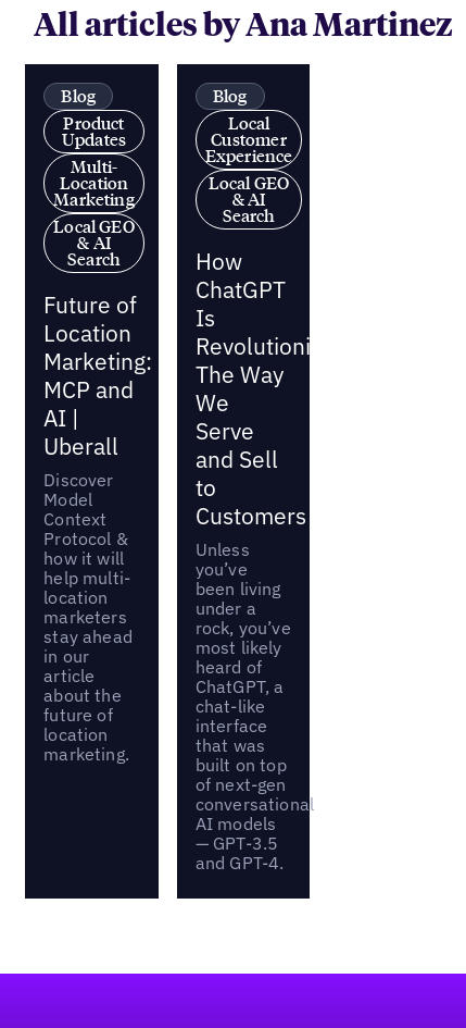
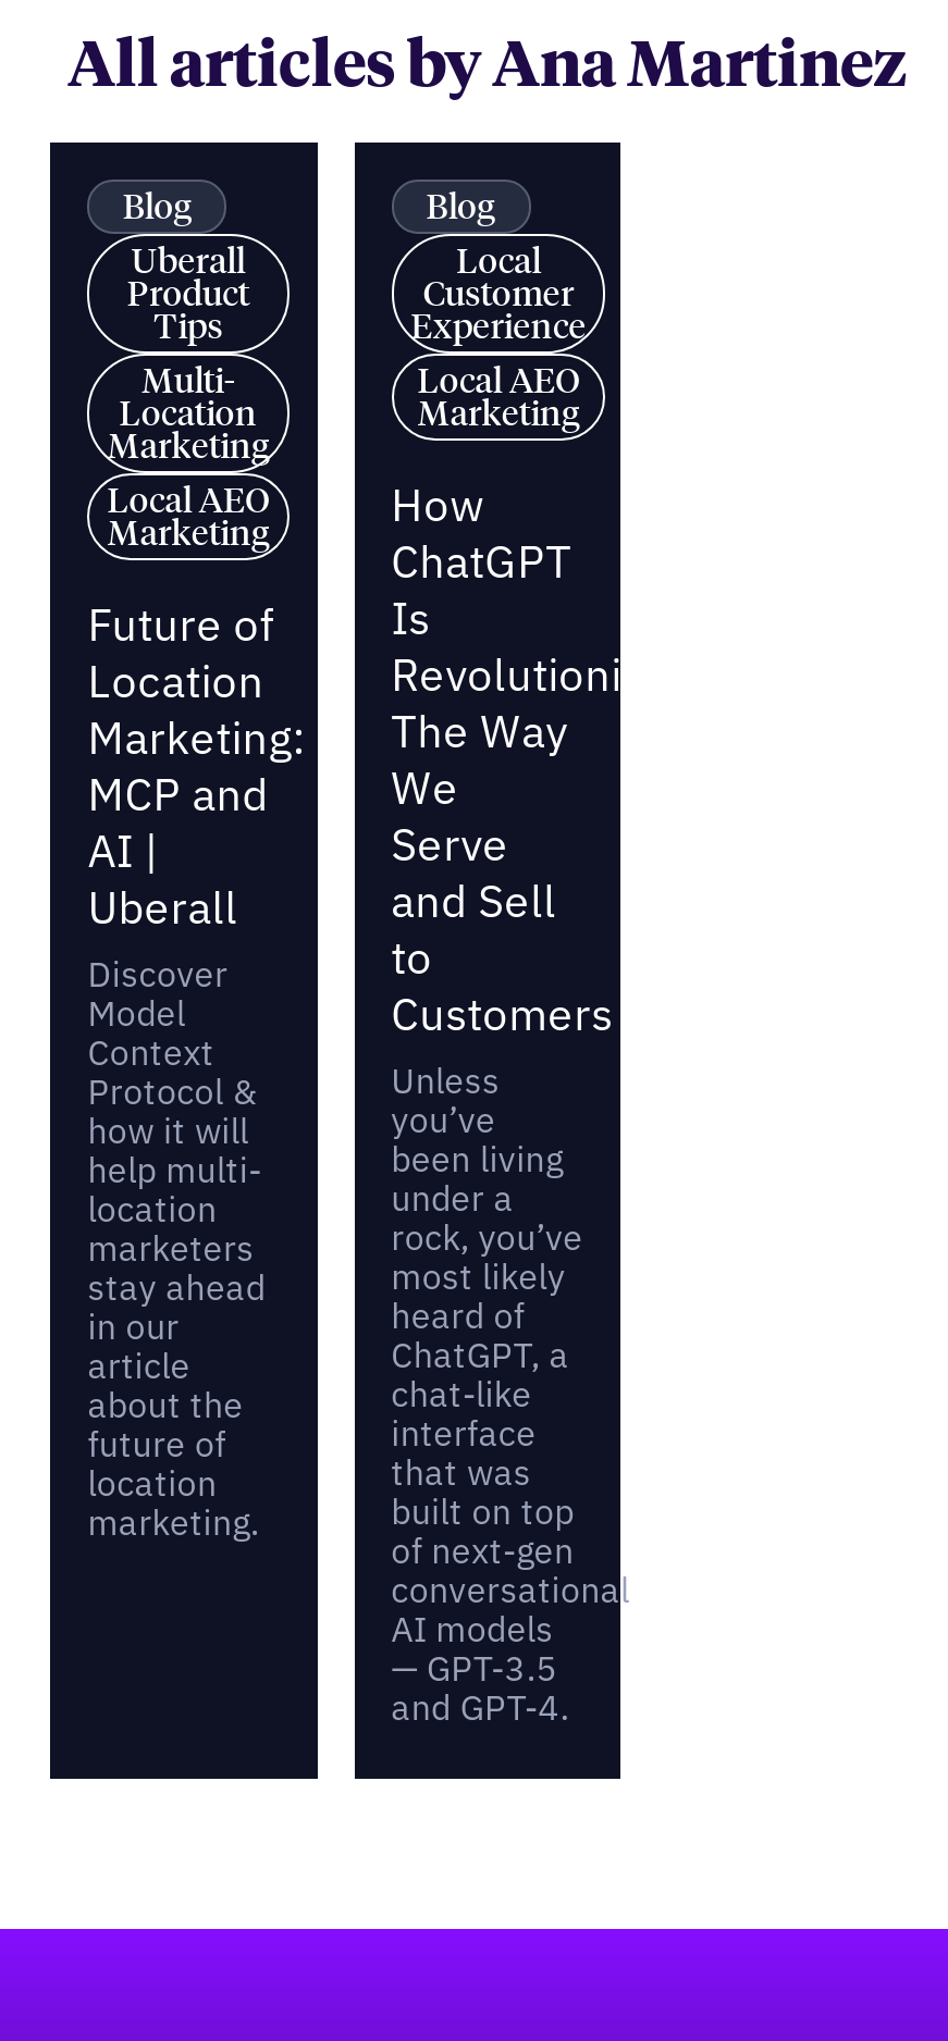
[62,128,126,150] Updates -> [154,303,223,346] Tips
none -> [131,238,245,281] Uberall
[208,172,289,226] Local GEO | & AI | Search -> [417,357,580,433] Local AEO | Marketing
[53,215,134,269] Local GEO | & AI | Search -> [107,477,269,553] Local AEO | Marketing

